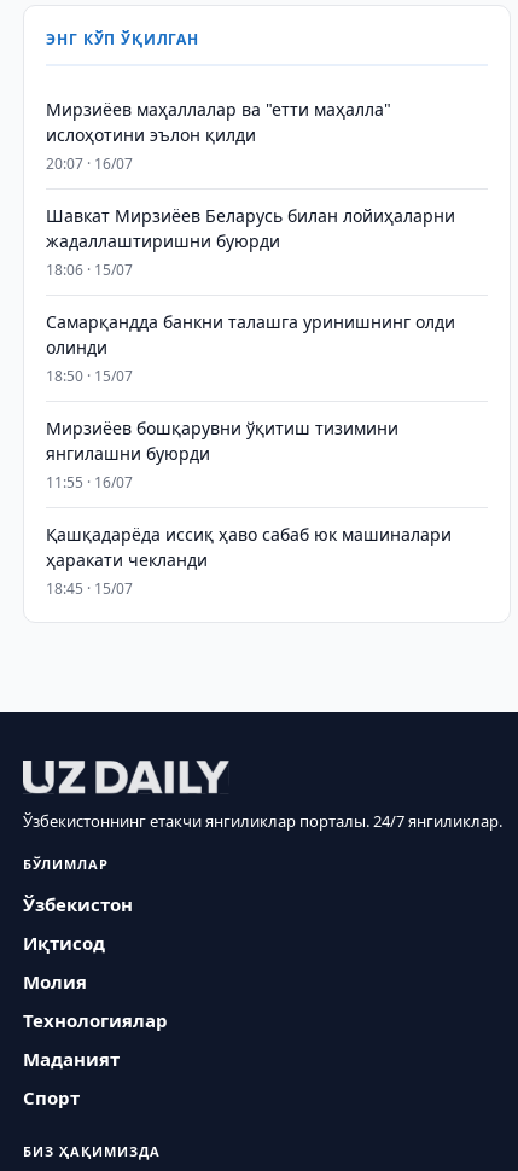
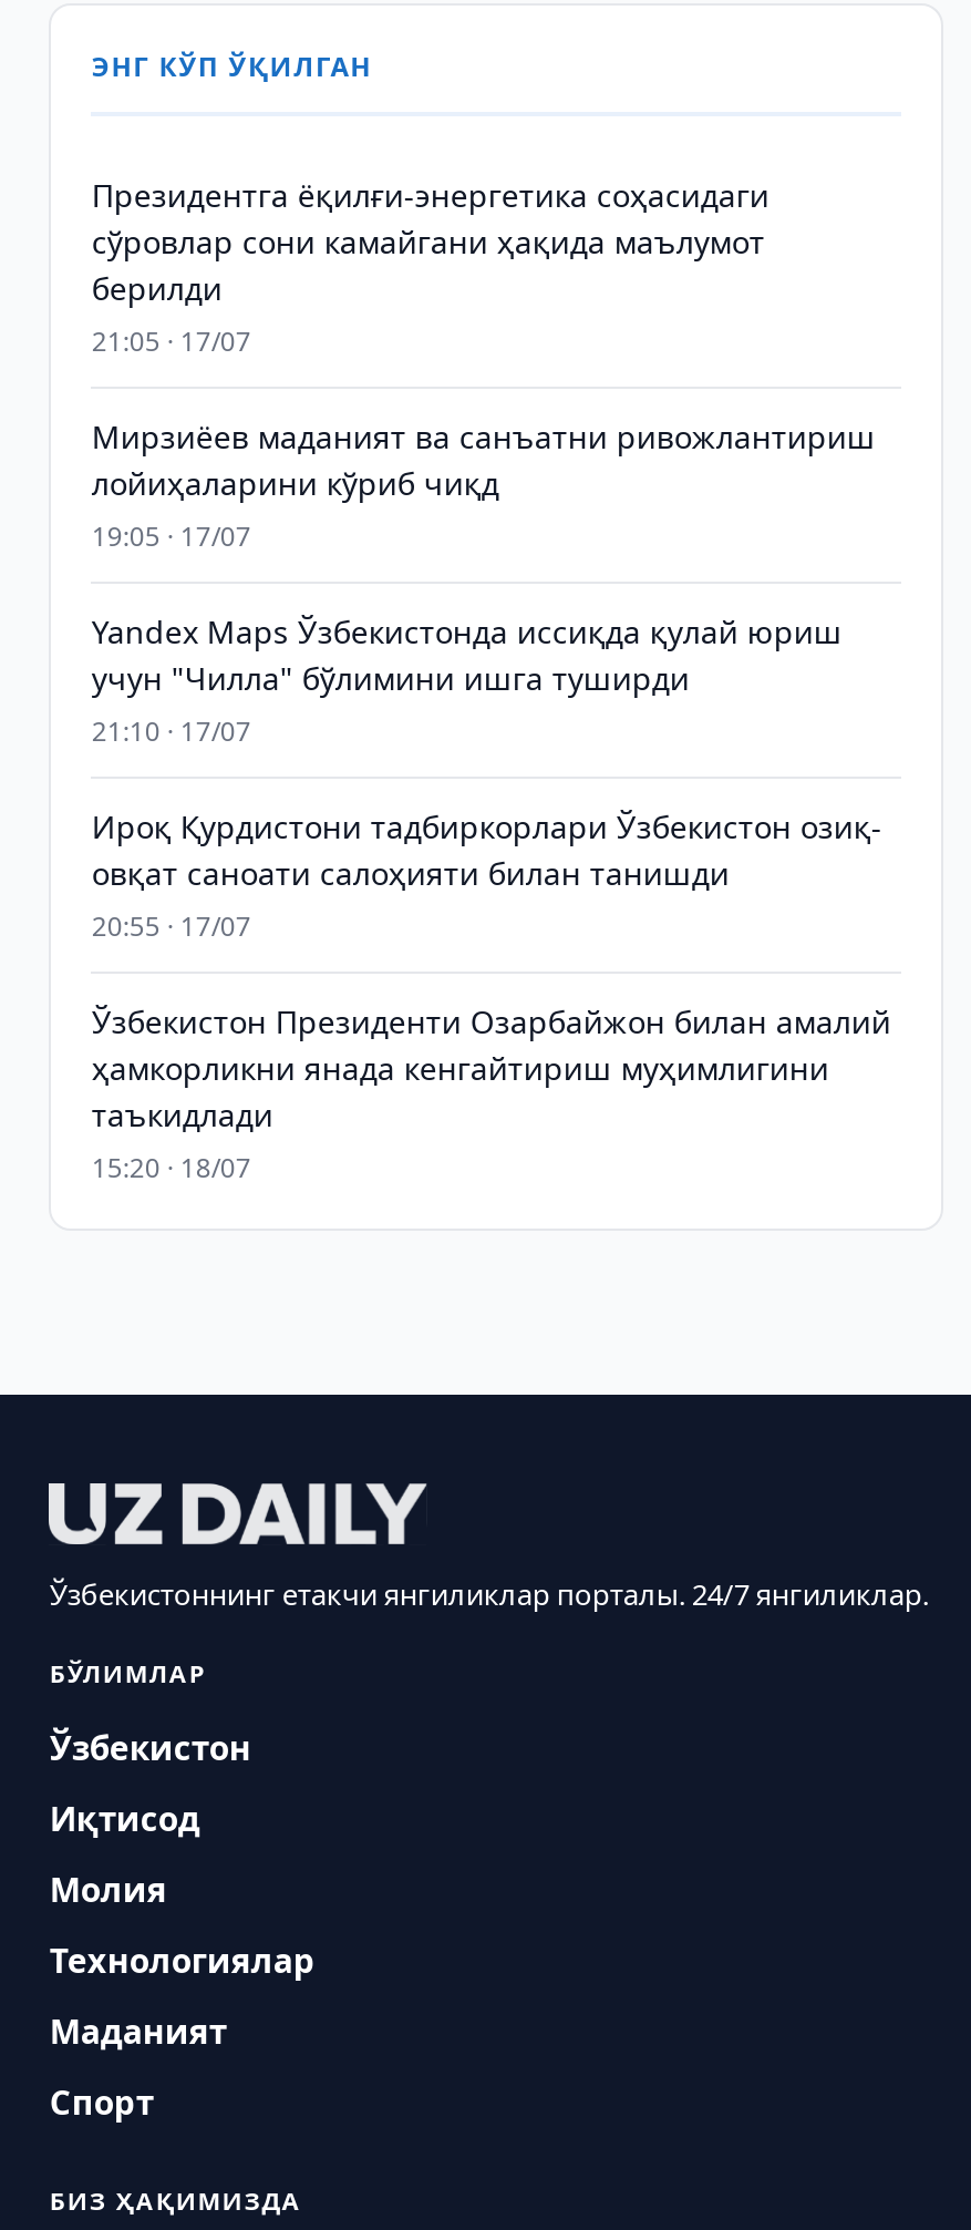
[46,98,392,174] Мирзиёев маҳаллалар ва "етти маҳалла" | ислоҳотини эълон қилди | 20:07 · 16/07 -> [92,174,769,360] Президентга ёқилғи-энергетика соҳасидаги | сўровлар сони камайгани ҳақида маълумот | берилди | 21:05 · 17/07
[46,204,456,280] Шавкат Мирзиёев Беларусь билан лойиҳаларни | жадаллаштиришни буюрди | 18:06 · 15/07 -> [92,415,876,555] Мирзиёев маданият ва санъатни ривожлантириш | лойиҳаларини кўриб чиқд | 19:05 · 17/07
[46,310,456,386] Самарқандда банкни талашга уринишнинг олди | олинди | 18:50 · 15/07 -> [92,610,842,750] Yandex Maps Ўзбекистонда иссиқда қулай юриш | учун "Чилла" бўлимини ишга туширди | 21:10 · 17/07
[46,416,399,493] Мирзиёев бошқарувни ўқитиш тизимини | янгилашни буюрди | 11:55 · 16/07 -> [92,805,882,945] Ироқ Қурдистони тадбиркорлари Ўзбекистон озиқ- | овқат саноати салоҳияти билан танишди | 20:55 · 17/07
[46,523,452,599] Қашқадарёда иссиқ ҳаво сабаб юк машиналари | ҳаракати чекланди | 18:45 · 15/07 -> [92,1000,891,1186] Ўзбекистон Президенти Озарбайжон билан амалий | ҳамкорликни янада кенгайтириш муҳимлигини | таъкидлади | 15:20 · 18/07

